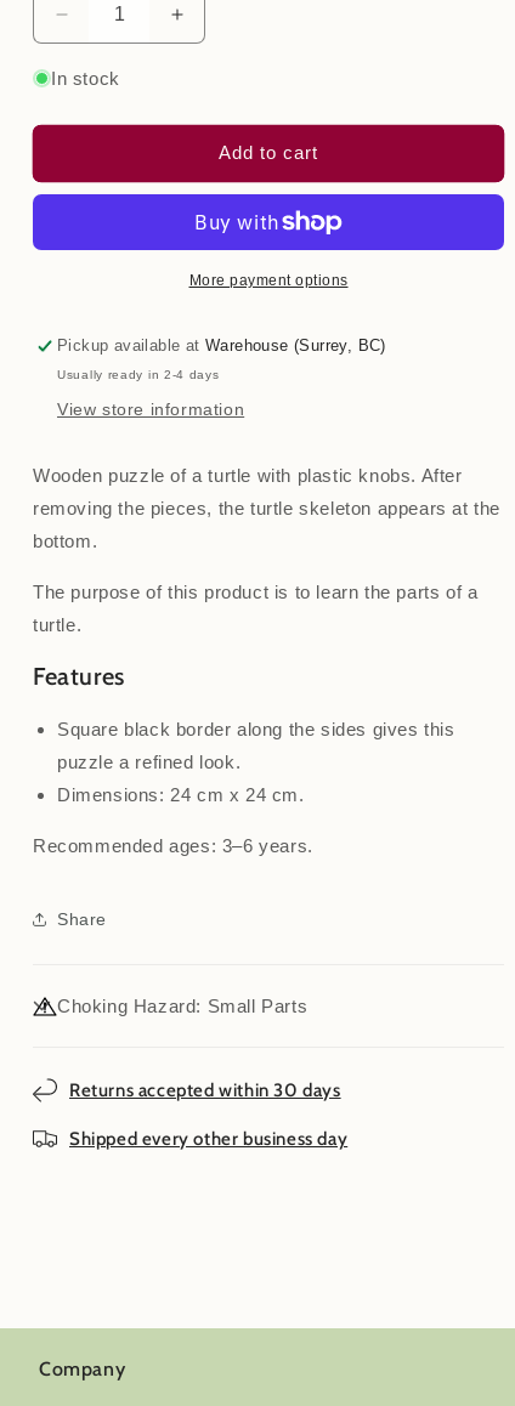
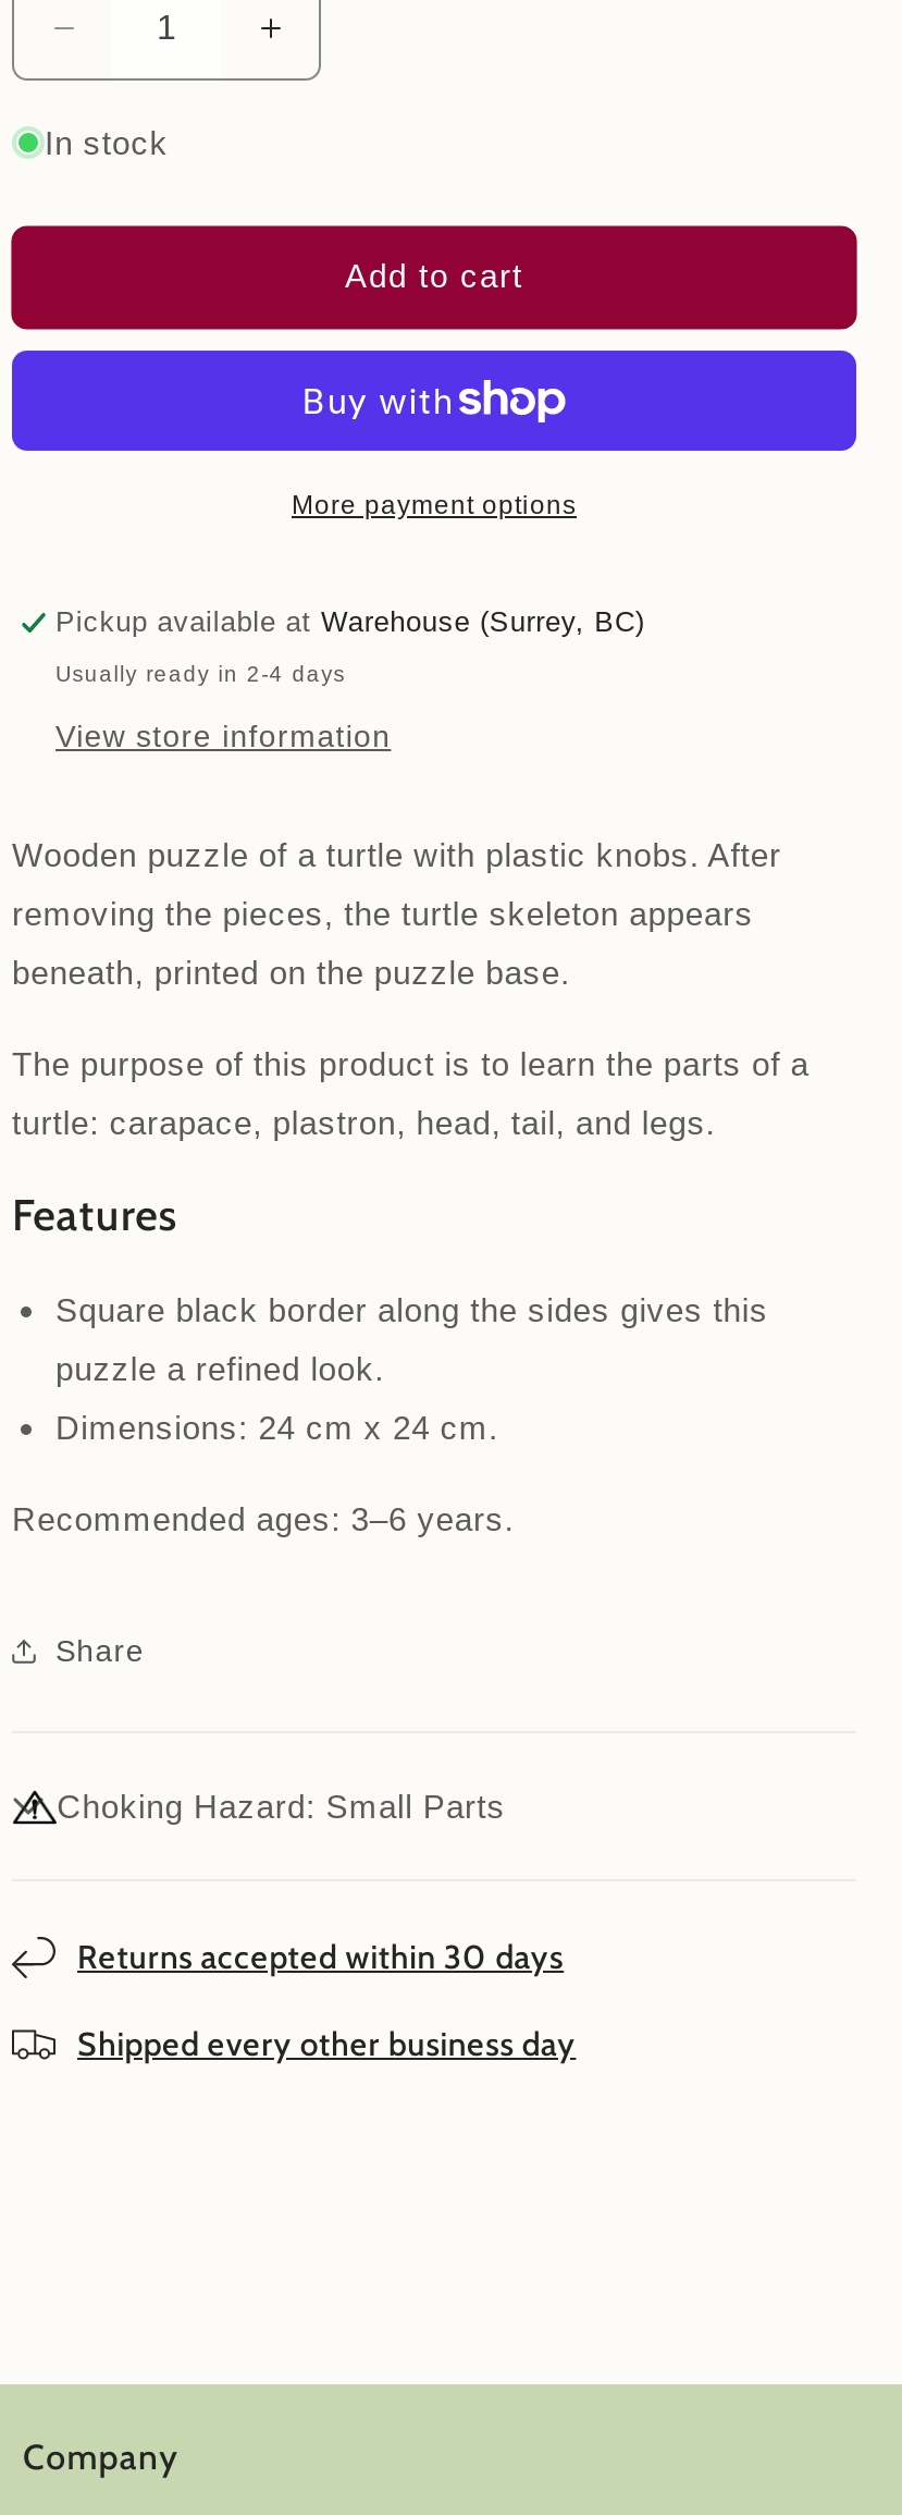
[33,498,500,518] removing the pieces, the turtle skeleton appears at the -> [12,895,754,932] removing the pieces, the turtle skeleton appears
[33,530,97,551] bottom. -> [12,953,570,990] beneath, printed on the puzzle base.
[33,614,82,635] turtle. -> [12,1104,716,1141] turtle: carapace, plastron, head, tail, and legs.

